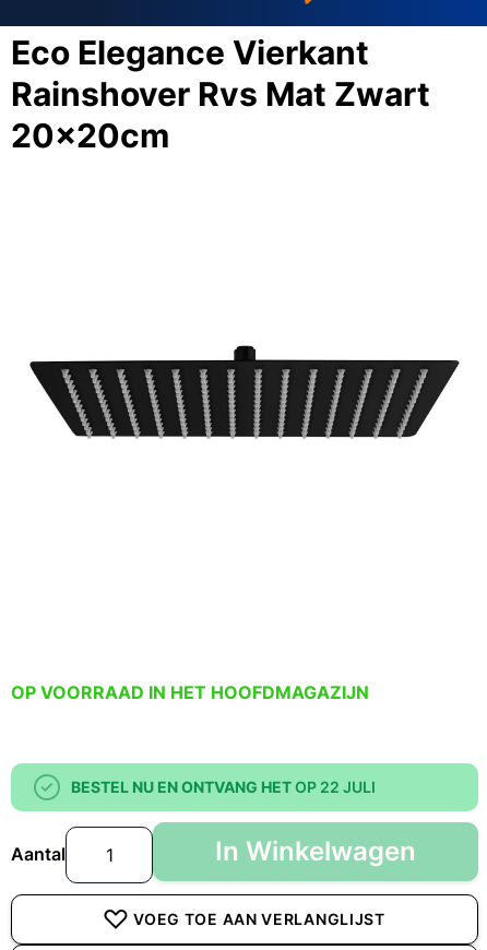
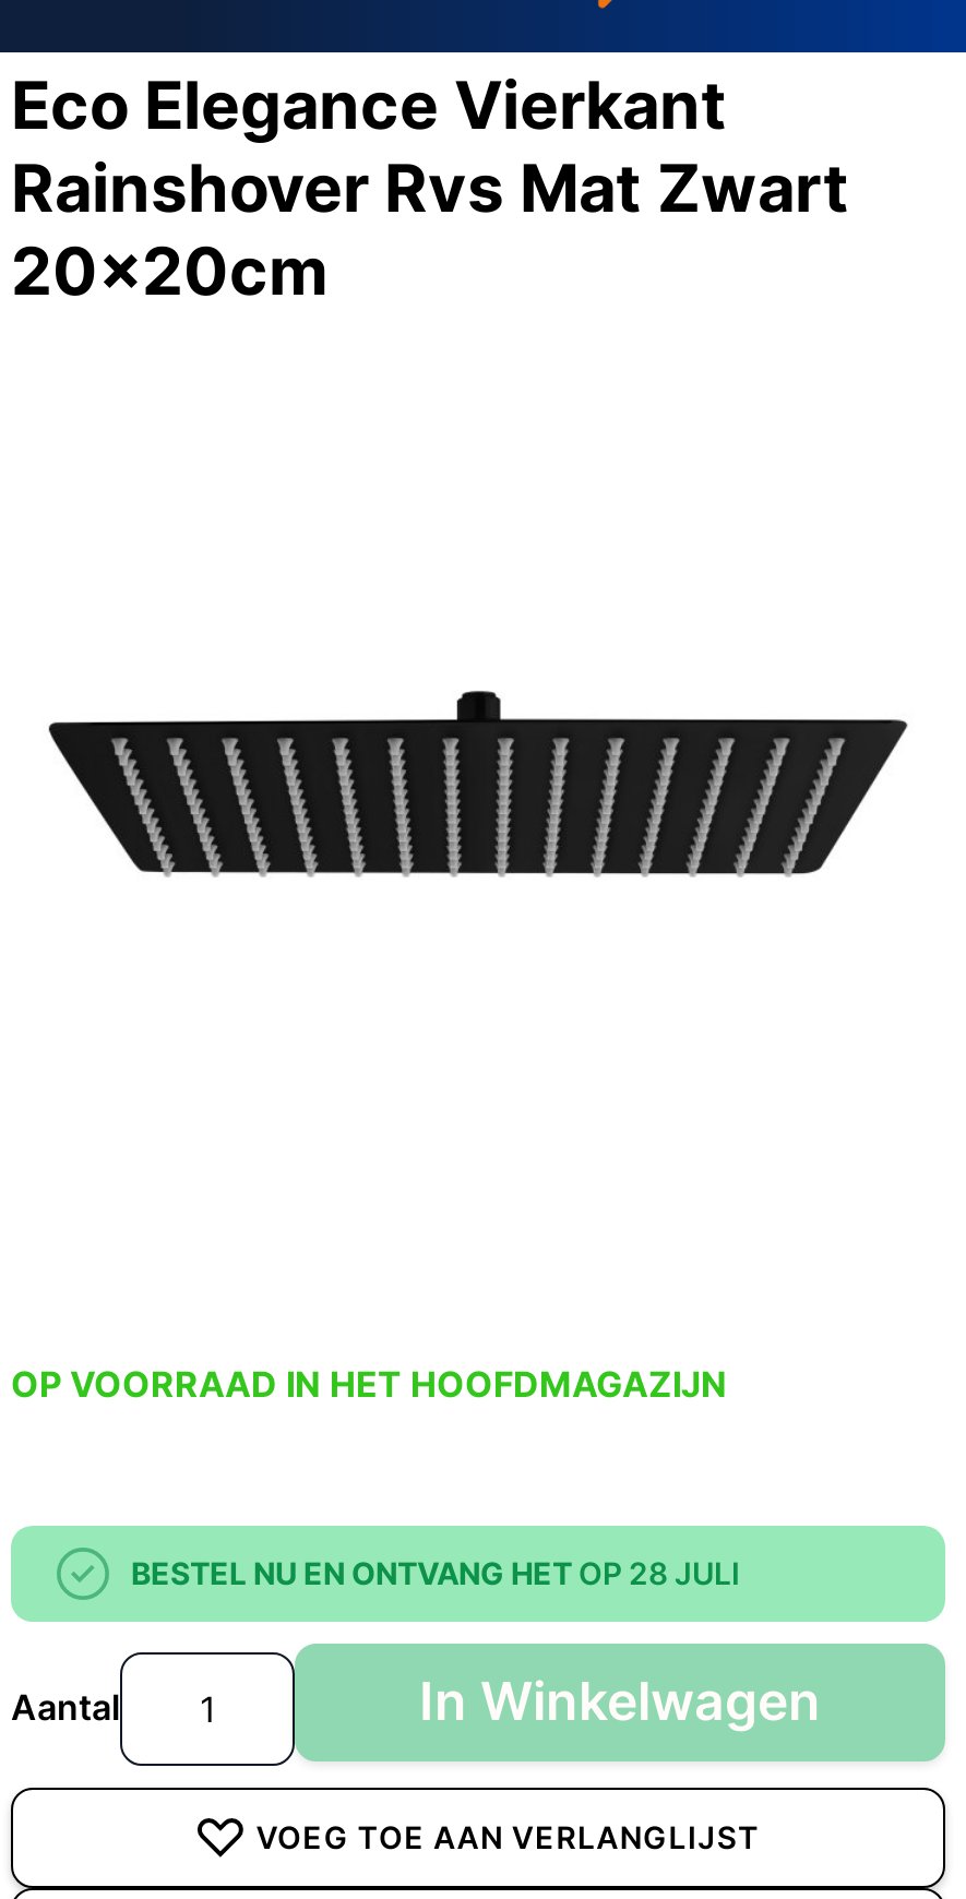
[71,777,376,795] BESTEL NU EN ONTVANG HET OP 22 JULI -> [131,1553,740,1590] BESTEL NU EN ONTVANG HET OP 28 JULI

